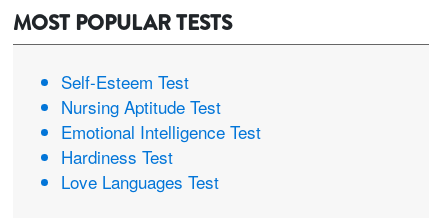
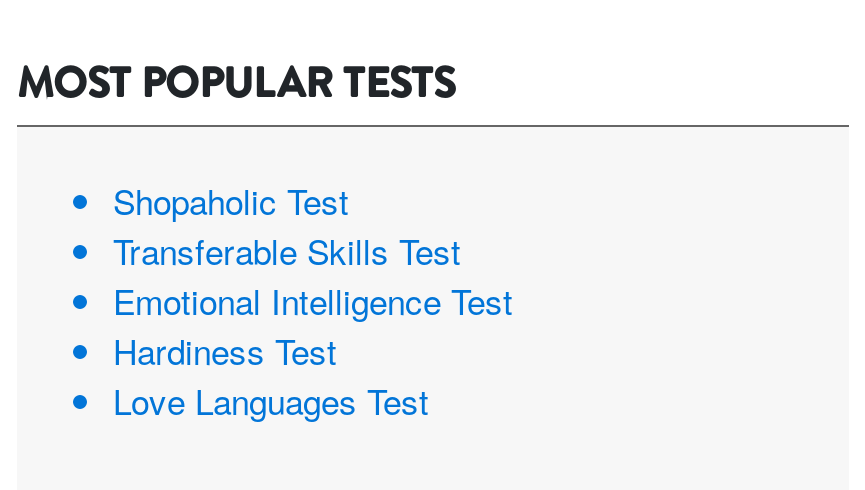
[61,69,189,94] Self-Esteem Test -> [113,175,349,225] Shopaholic Test
[61,94,221,119] Nursing Aptitude Test -> [113,225,461,275] Transferable Skills Test

